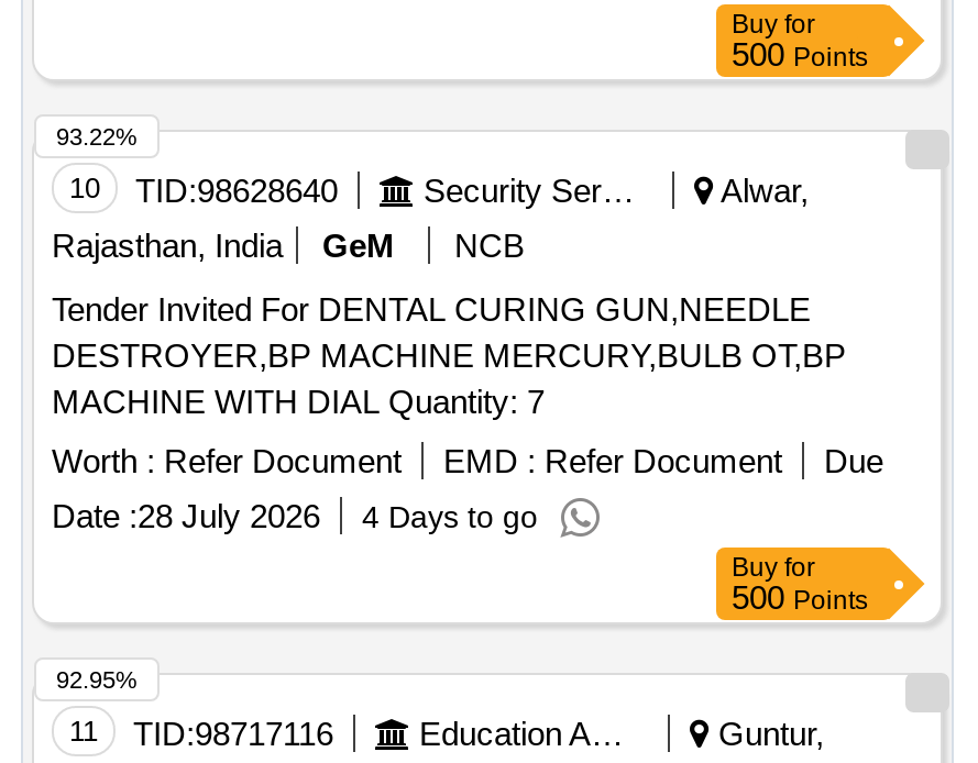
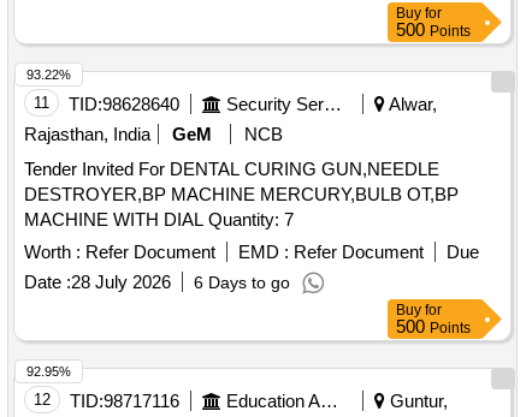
[69,172,338,209] 10 TID:98628640 -> [34,94,179,114] 11 TID:98628640
[52,497,538,535] Date : 28 July 2026 4 Days to go -> [24,272,290,292] Date : 28 July 2026 6 Days to go
[69,715,333,752] 11 TID:98717116 -> [34,391,179,411] 12 TID:98717116

